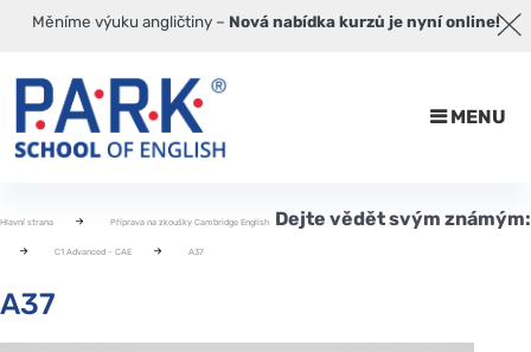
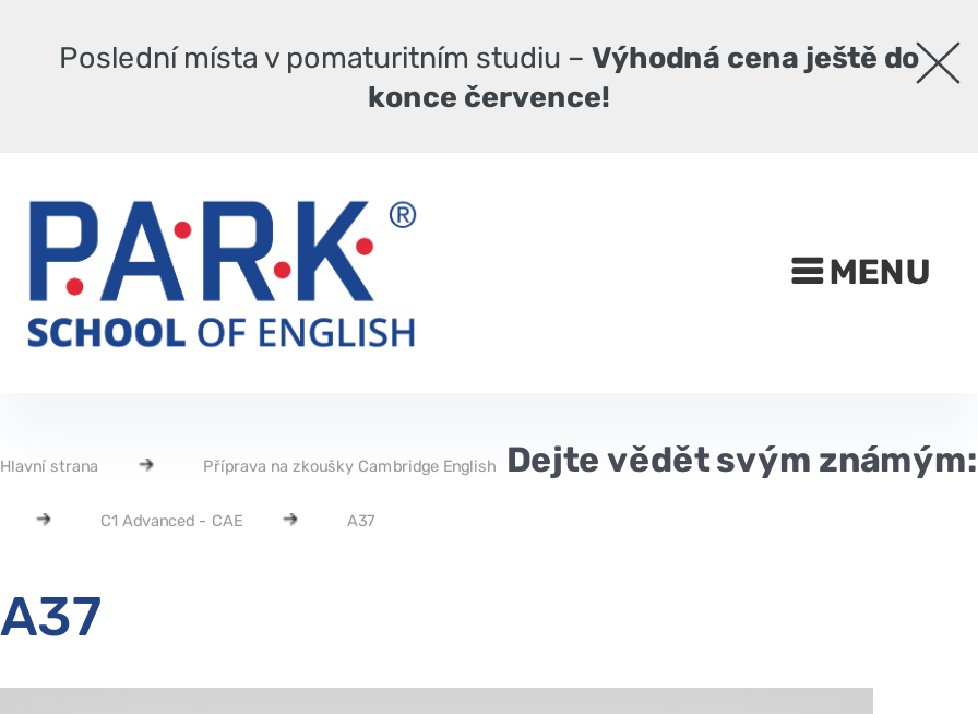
[31,12,500,31] Měníme výuku angličtiny – Nová nabídka kurzů je nyní online! -> [59,39,919,113] Poslední místa v pomaturitním studiu – Výhodná cena ještě do | konce července!

